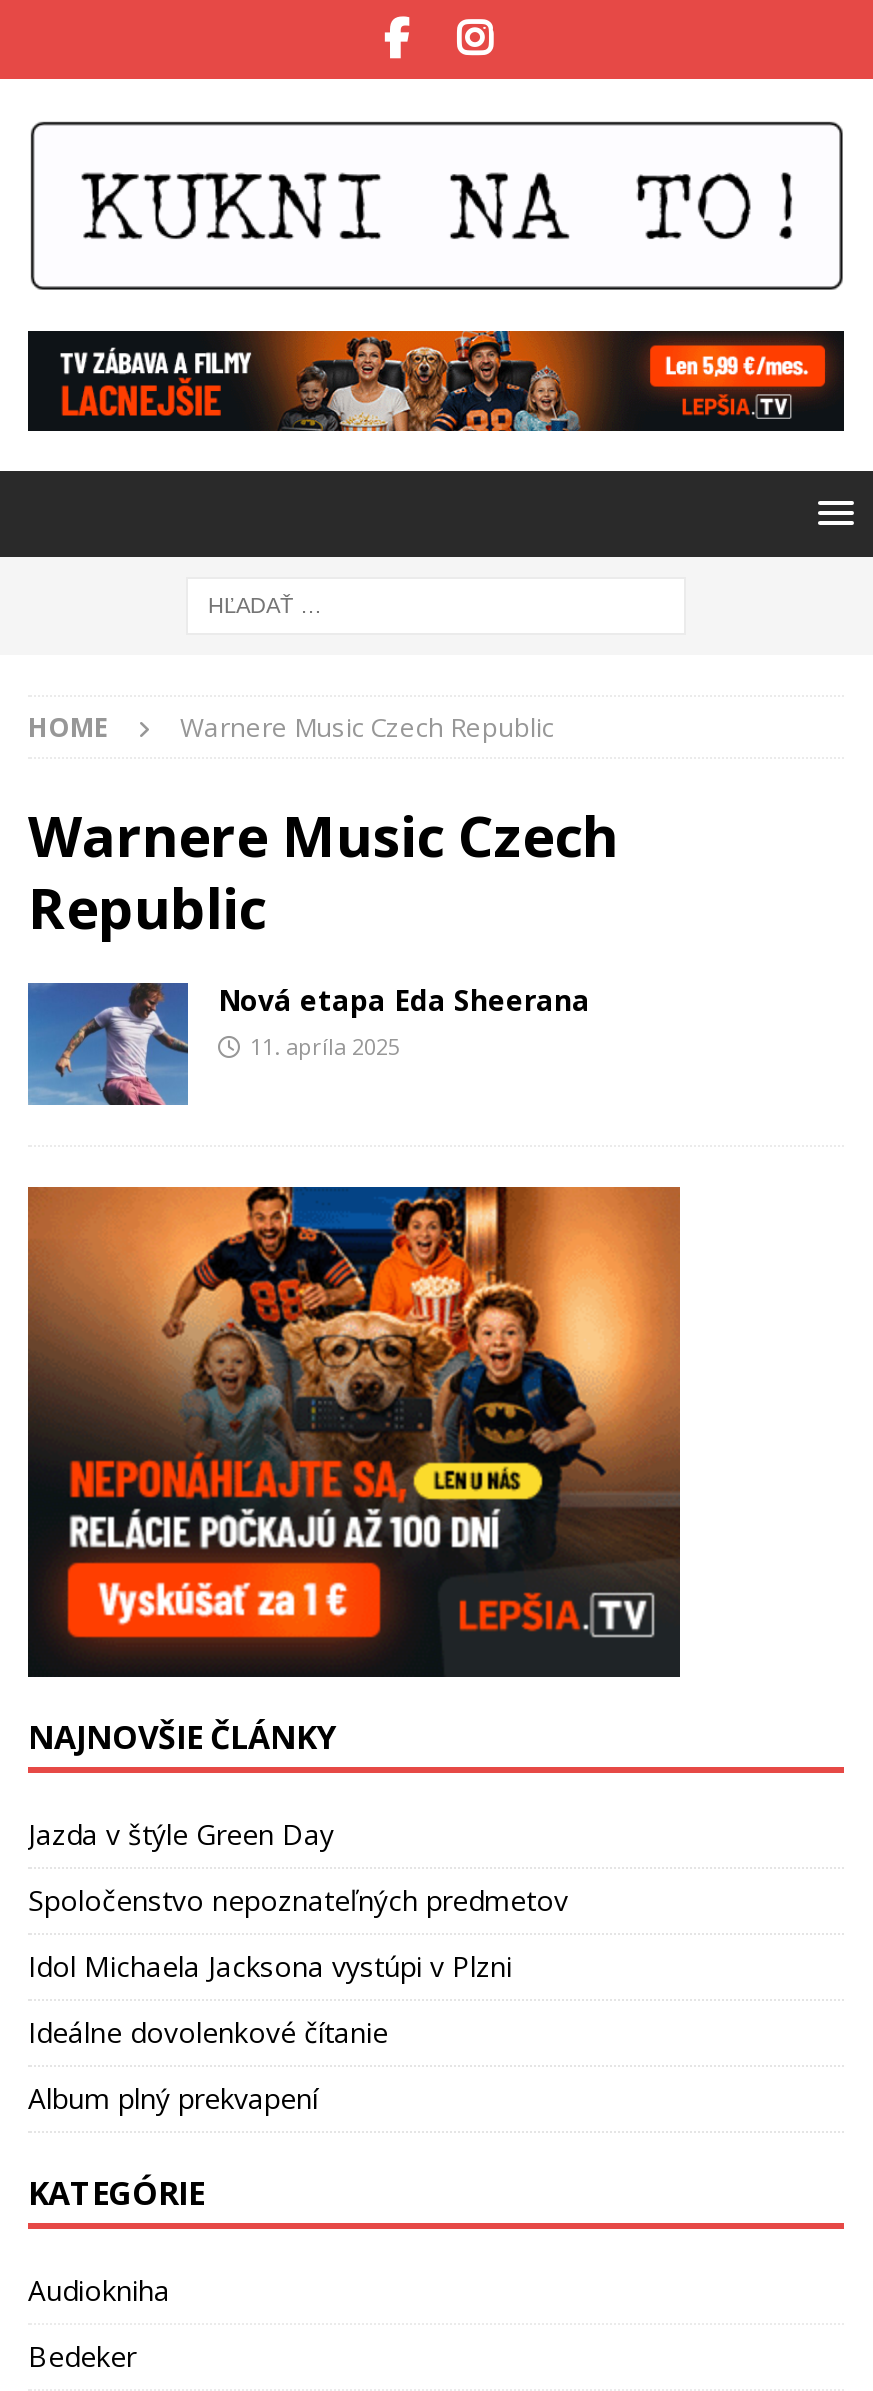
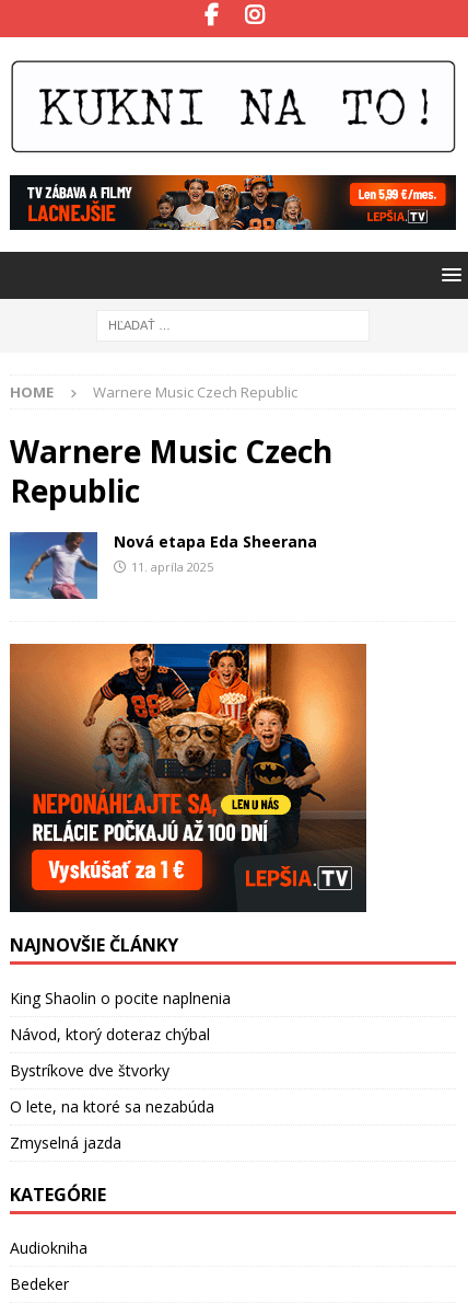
[28,1814,334,1852] Jazda v štýle Green Day -> [10,987,231,1008] King Shaolin o pocite naplnenia
[28,1880,568,1918] Spoločenstvo nepoznateľných predmetov -> [10,1023,210,1044] Návod, ktorý doteraz chýbal
[28,1946,512,1984] Idol Michaela Jacksona vystúpi v Plzni -> [10,1059,169,1080] Bystríkove dve štvorky
[28,2012,388,2050] Ideálne dovolenkové čítanie -> [10,1096,214,1116] O lete, na ktoré sa nezabúda
[28,2078,318,2116] Album plný prekvapení -> [10,1132,121,1153] Zmyselná jazda

